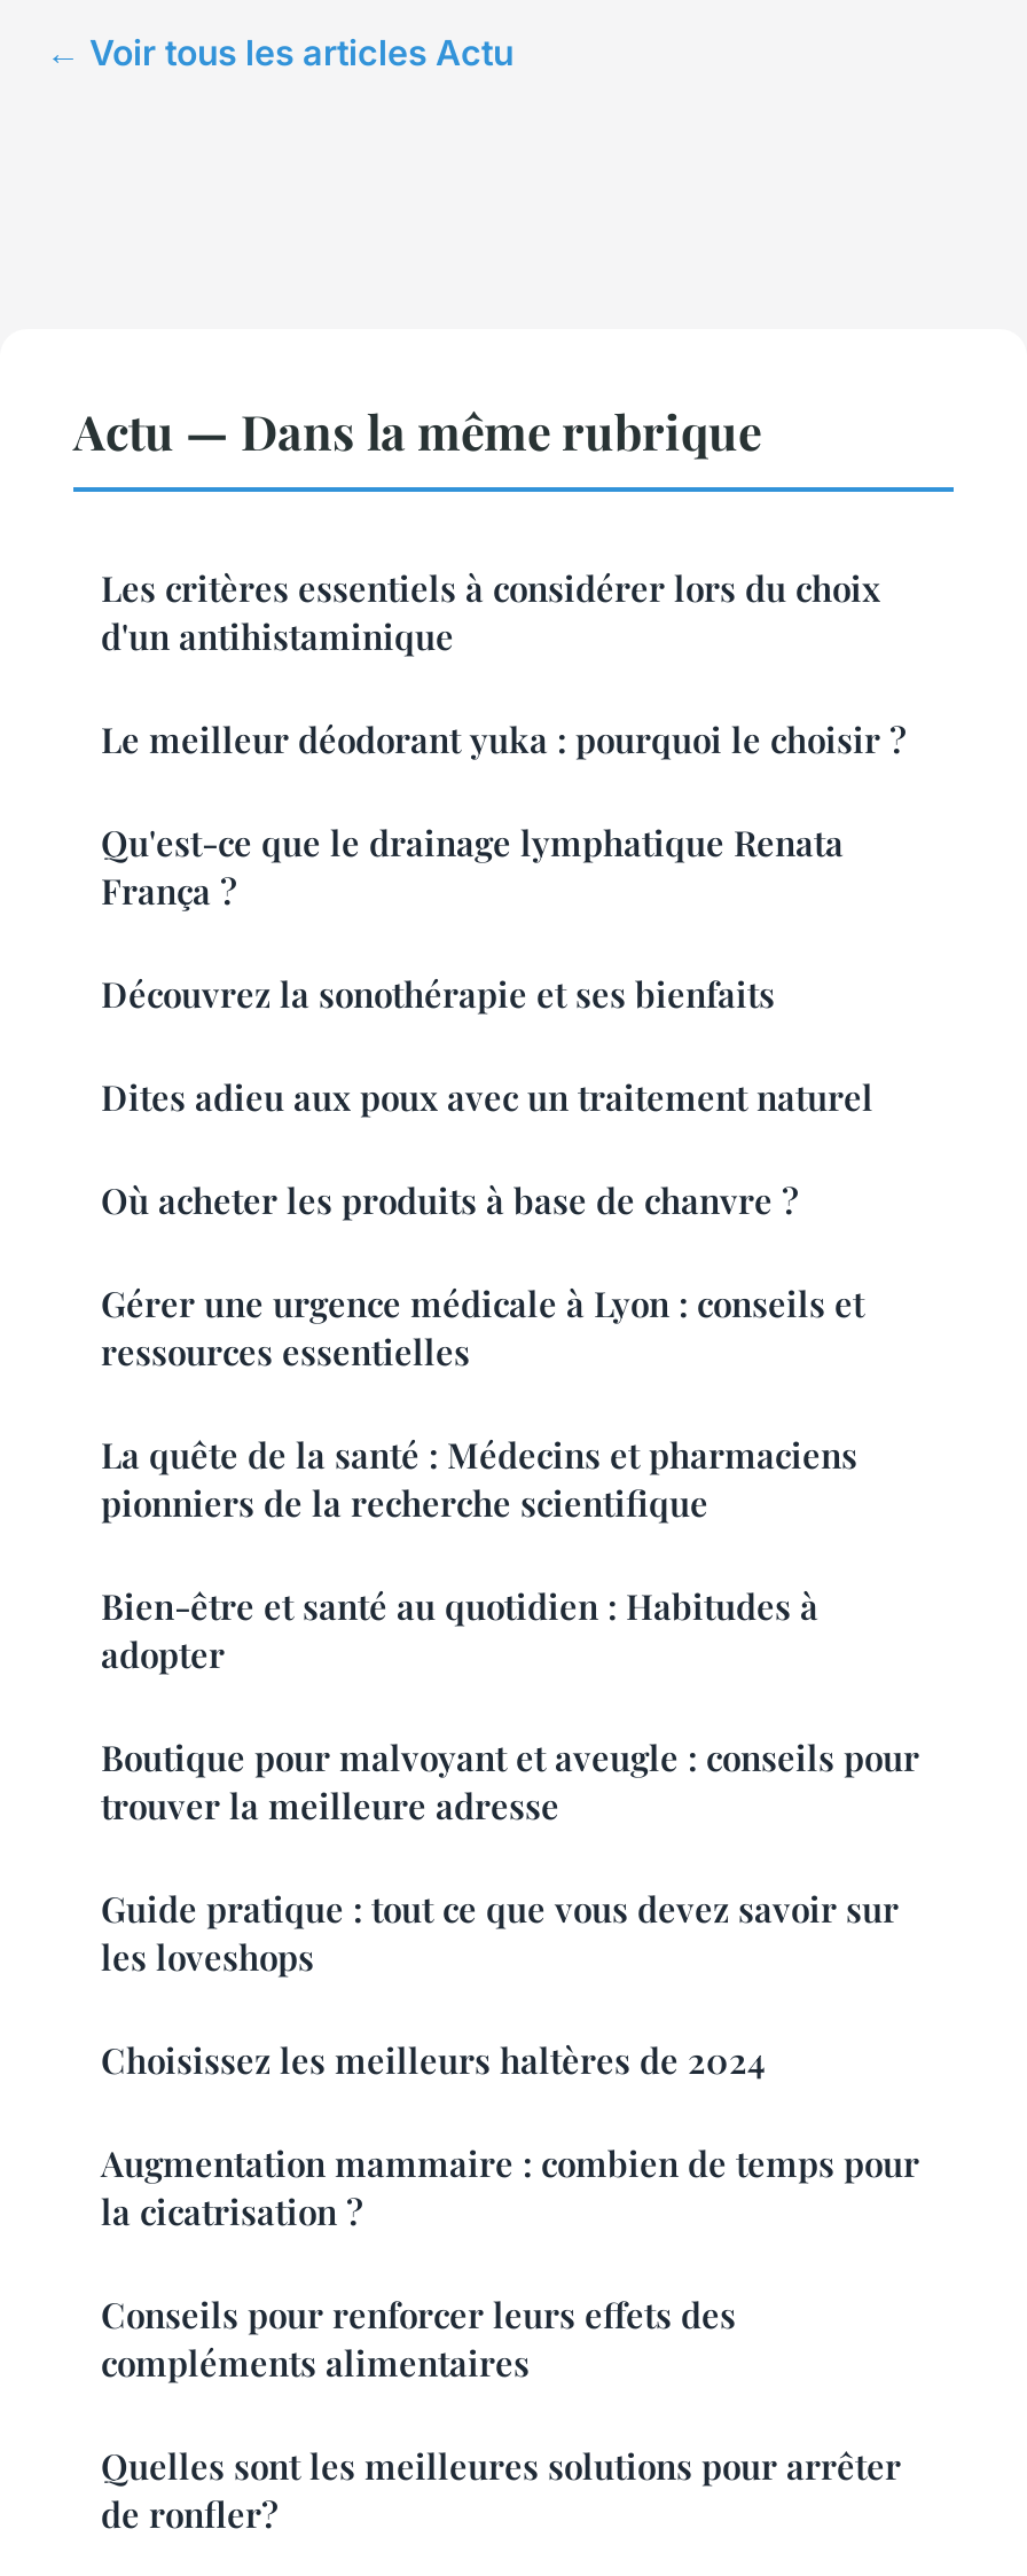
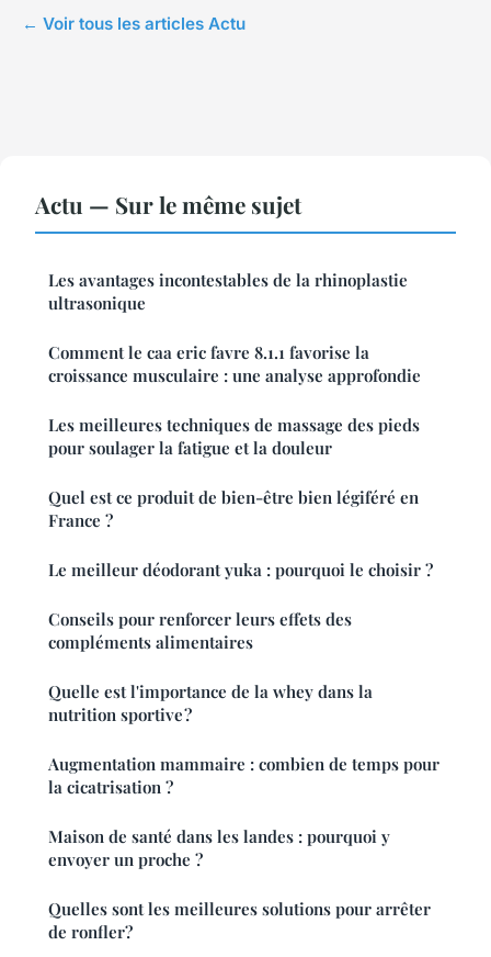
[73,397,880,659] Actu — Dans la même rubrique | Les critères essentiels à considérer lors du choix | d'un antihistaminique -> [35,188,421,531] Actu — Sur le même sujet | Les avantages incontestables de la rhinoplastie | ultrasonique | Comment le caa eric favre 8.1.1 favorise la | croissance musculaire : une analyse approfondie | Les meilleures techniques de massage des pieds | pour soulager la fatigue et la douleur | Quel est ce produit de bien-être bien légiféré en | France ?
moved [101,716,906,762] -> [48,558,433,580]: Le meilleur déodorant yuka : pourquoi le choisir ?
[101,819,919,2082] Qu'est-ce que le drainage lymphatique Renata | França ? | Découvrez la sonothérapie et ses bienfaits | Dites adieu aux poux avec un traitement naturel | Où acheter les produits à base de chanvre ? | Gérer une urgence médicale à Lyon : conseils et | ressources essentielles | La quête de la santé : Médecins et pharmaciens | pionniers de la recherche scientifique | Bien-être et santé au quotidien : Habitudes à | adopter | Boutique pour malvoyant et aveugle : conseils pour | trouver la meilleure adresse | Guide pratique : tout ce que vous devez savoir sur | les loveshops | Choisissez les meilleurs haltères de 2024 -> none
moved [101,2140,919,2234] -> [48,753,439,798]: Augmentation mammaire : combien de temps pour | la cicatrisation ?
moved [101,2291,736,2385] -> [48,608,352,653]: Conseils pour renforcer leurs effets des | compléments alimentaires
none -> [48,680,390,870] Quelle est l'importance de la whey dans la | nutrition sportive ? | Maison de santé dans les landes : pourquoi y | envoyer un proche ?

